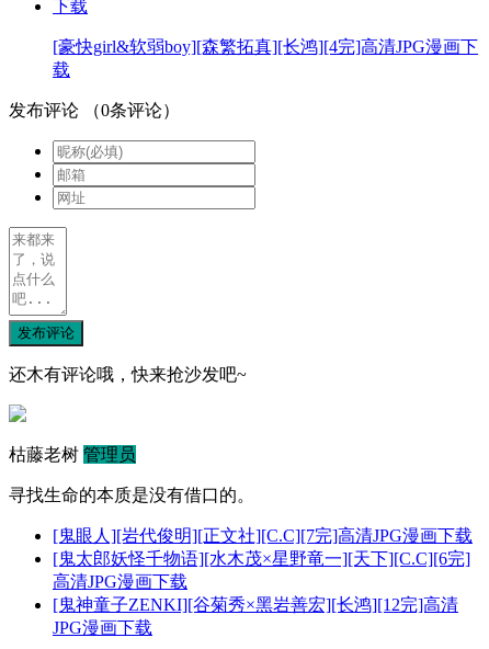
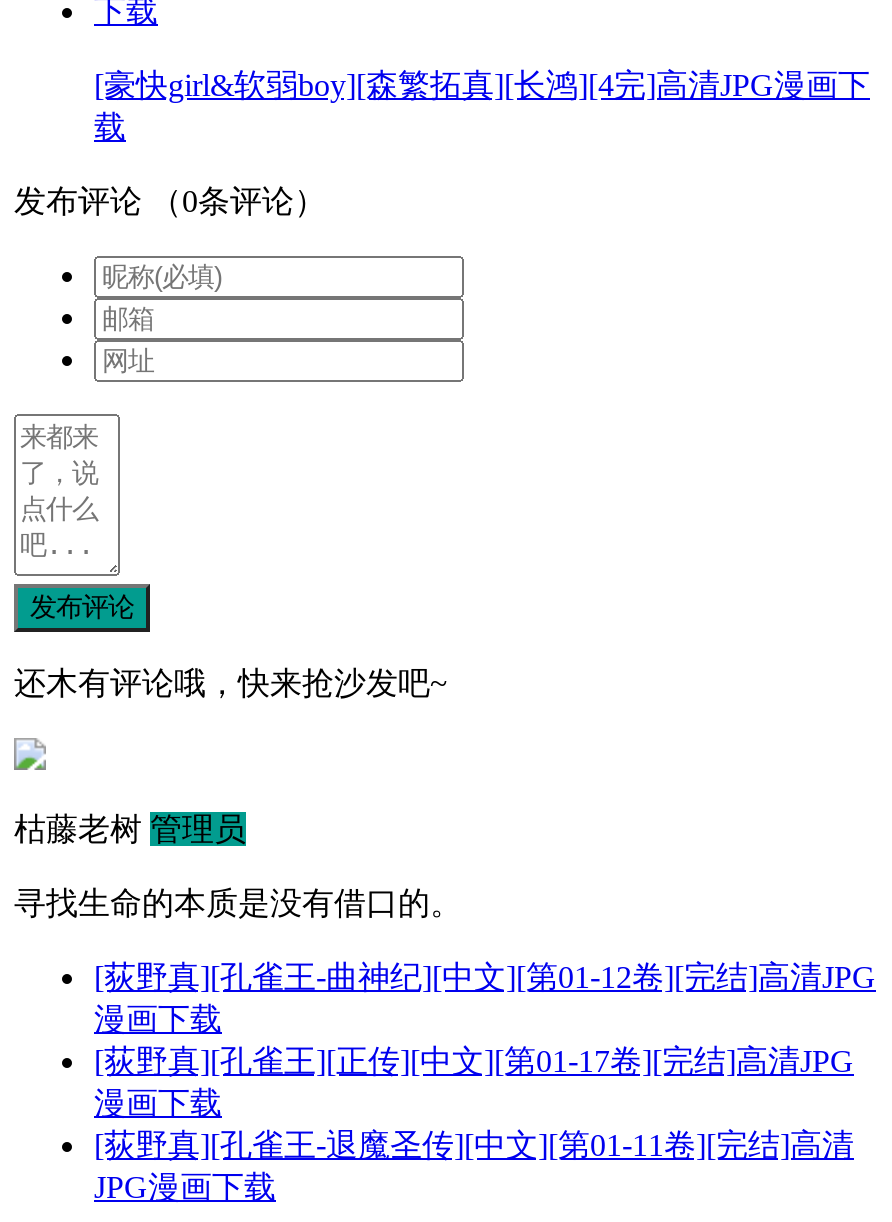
[53,526,473,614] [鬼眼人][岩代俊明][正文社][C.C][7完]高清JPG漫画下载 | [鬼太郎妖怪千物语][水木茂×星野竜一][天下][C.C][6完] | 高清JPG漫画下载 | [鬼神童子ZENKI][谷菊秀×黑岩善宏][长鸿][12完]高清 -> [94,960,876,1162] [荻野真][孔雀王-曲神纪][中文][第01-12卷][完结]高清JPG | 漫画下载 | [荻野真][孔雀王][正传][中文][第01-17卷][完结]高清JPG | 漫画下载 | [荻野真][孔雀王-退魔圣传][中文][第01-11卷][完结]高清

